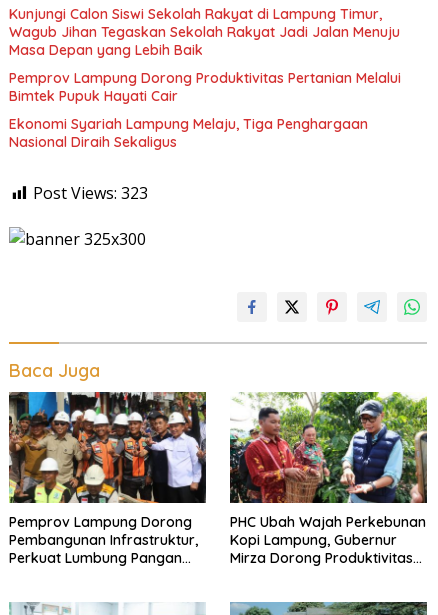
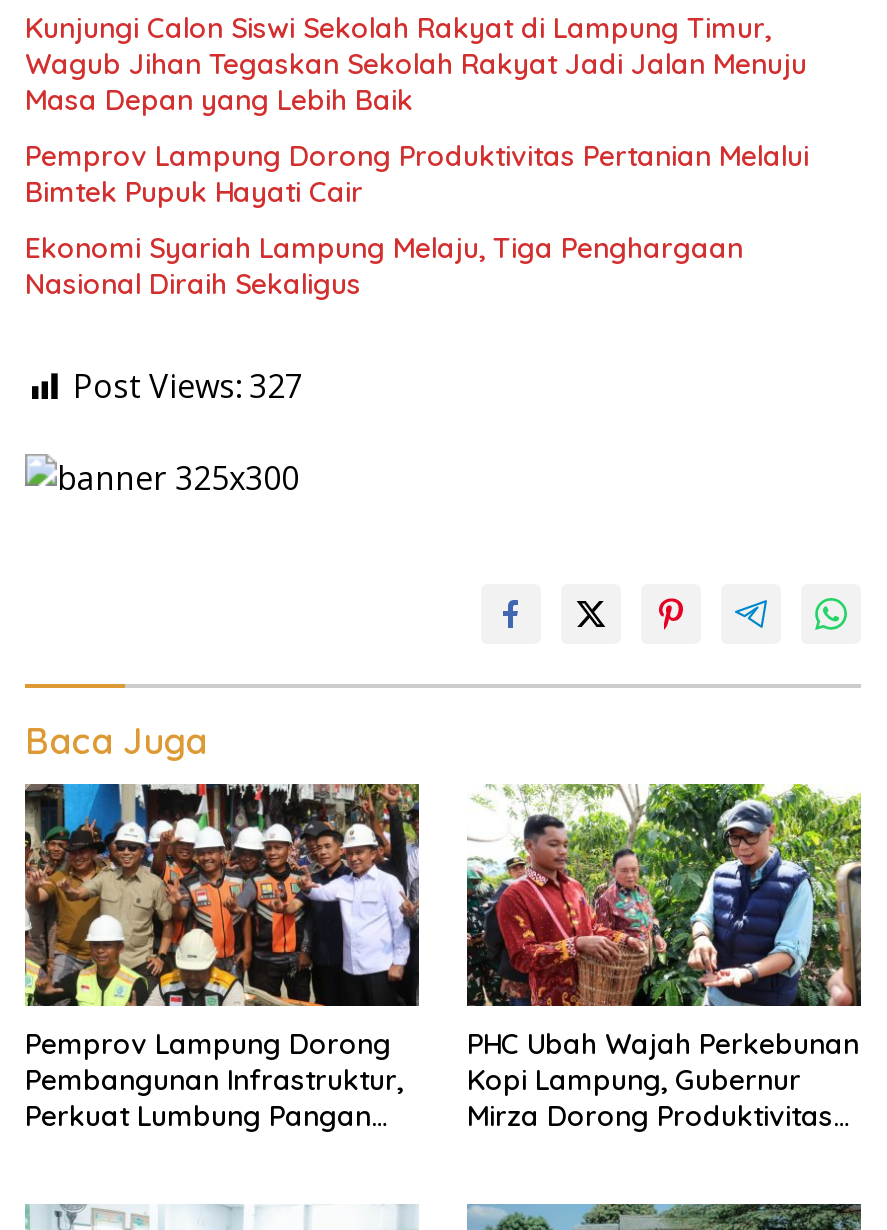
[33,182,148,204] Post Views: 323 -> [73,364,303,408] Post Views: 327

